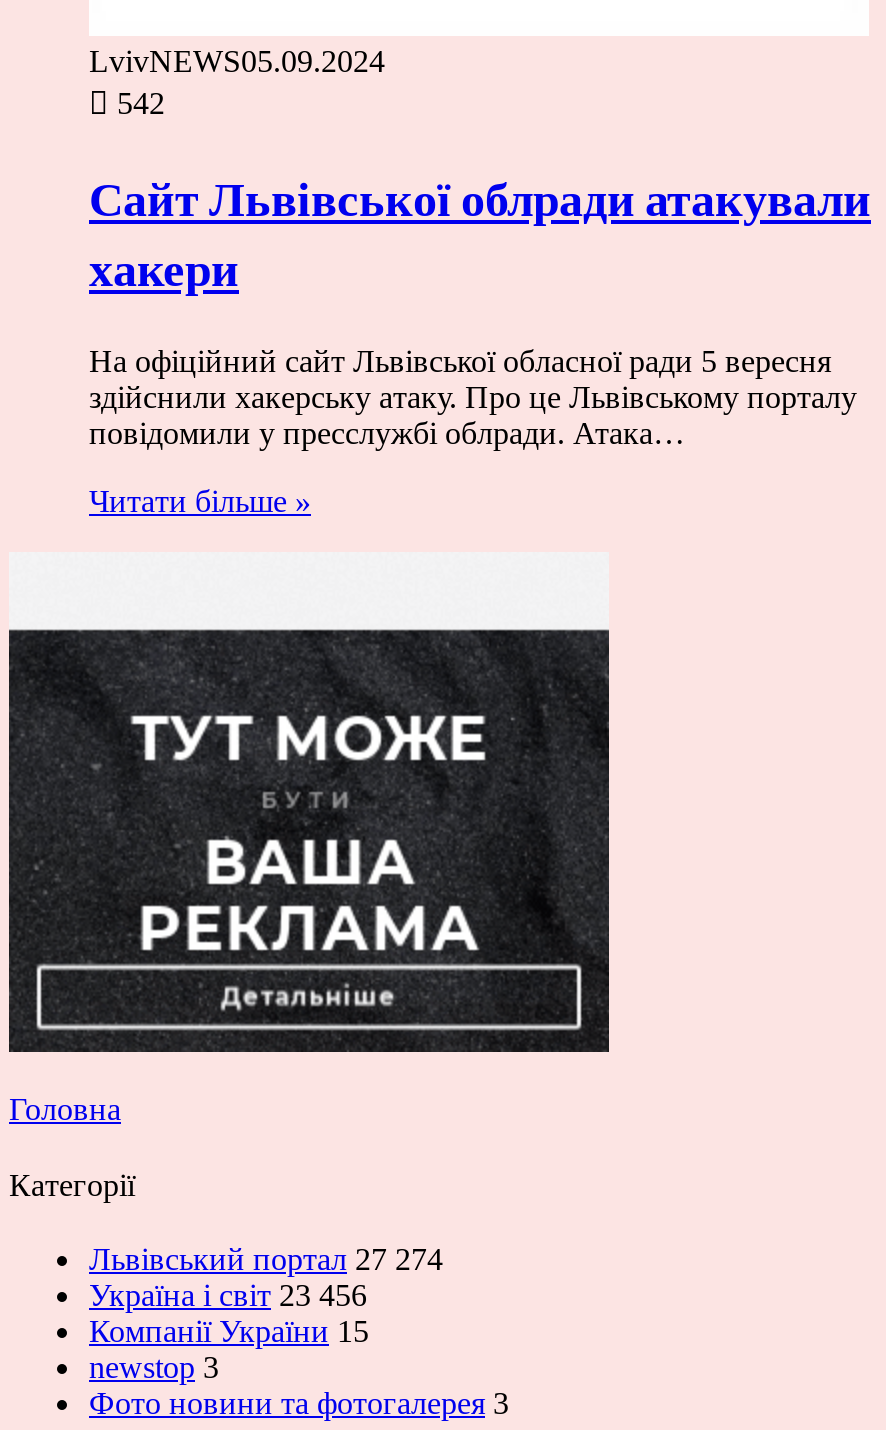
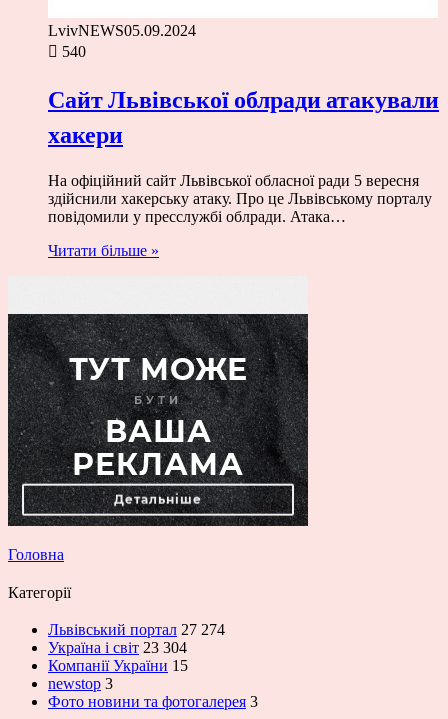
[109,86,165,120] 542 -> [58,43,86,60] 540
[89,1278,367,1312] Україна і світ 23 456 -> [48,639,187,656] Україна і світ 23 304

